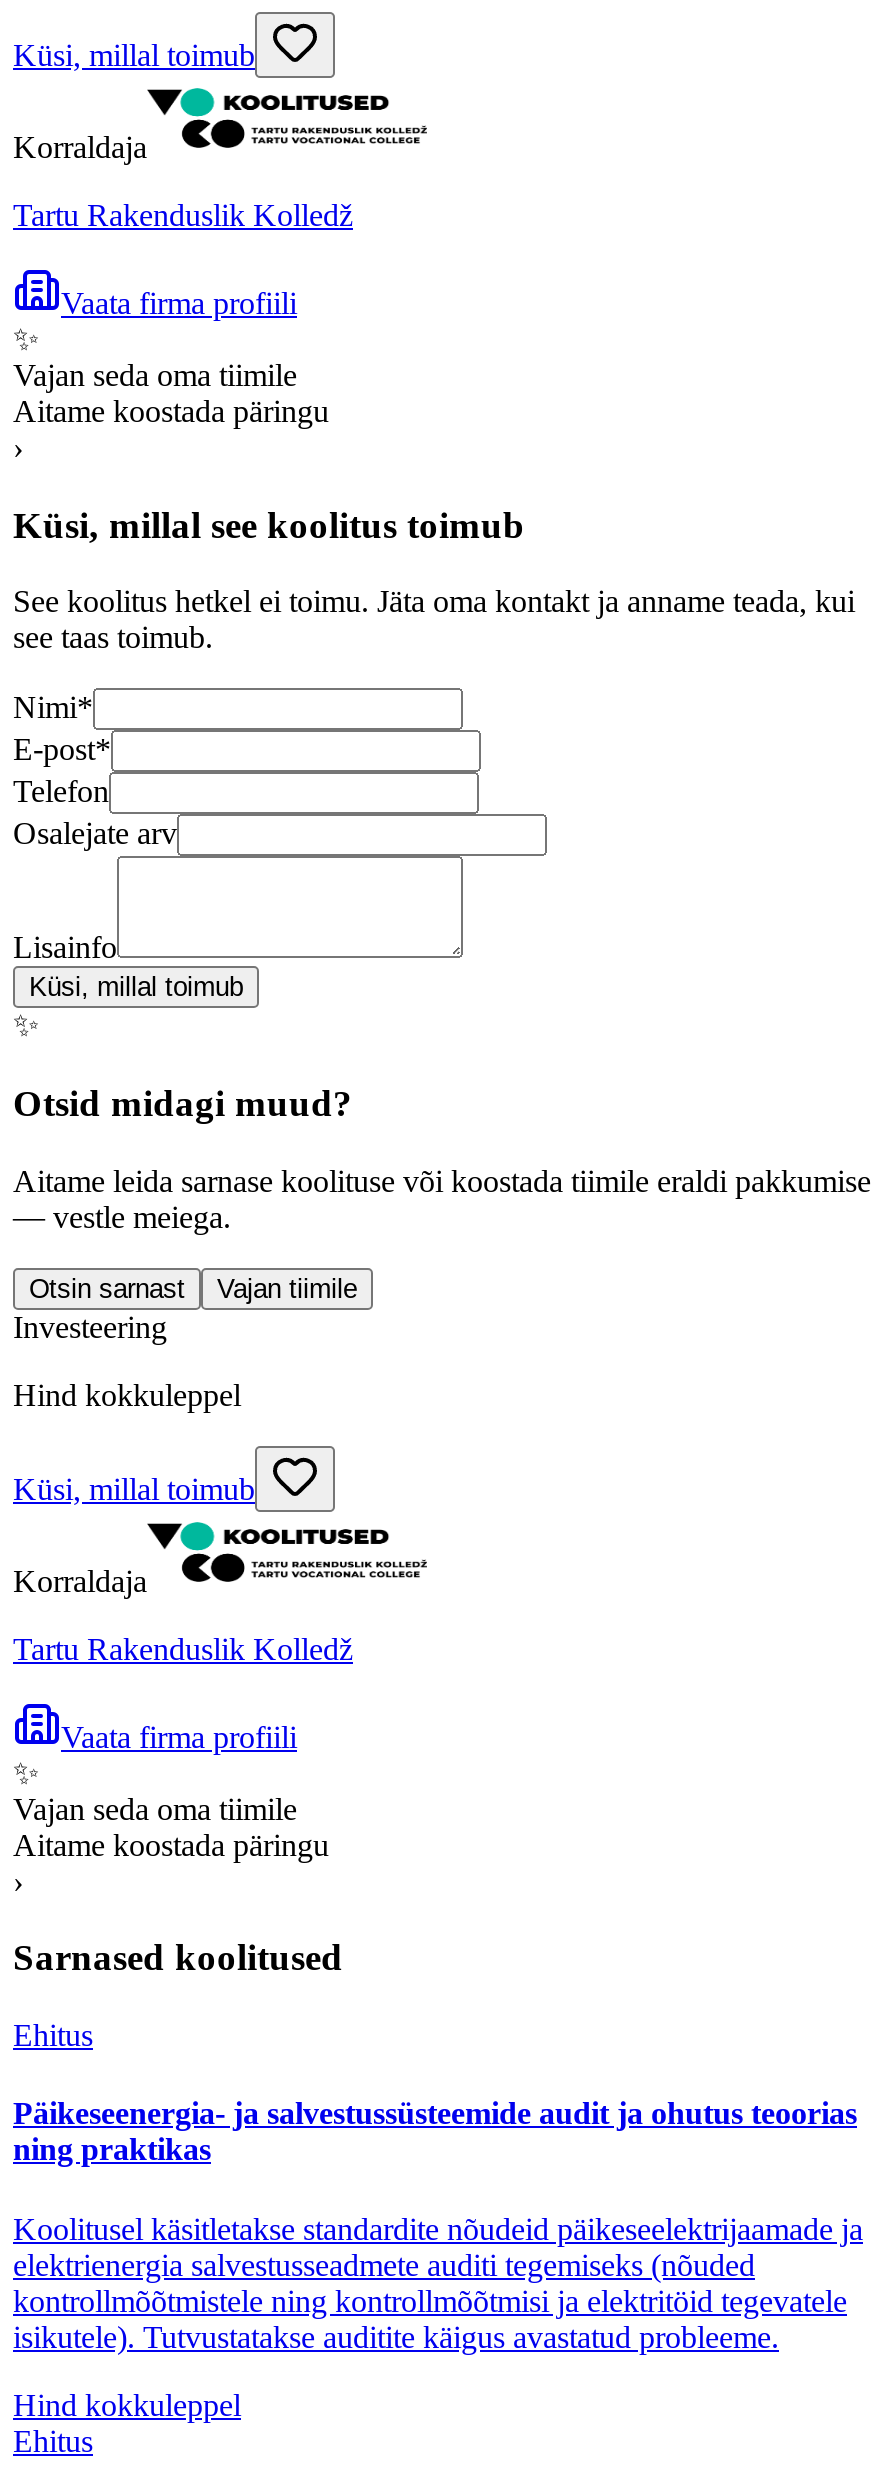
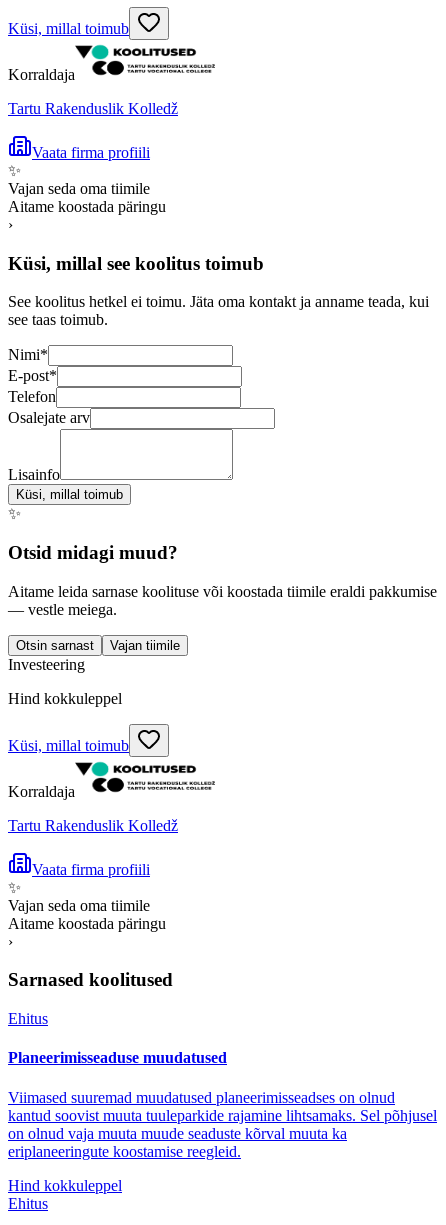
[13,2097,857,2167] Päikeseenergia- ja salvestussüsteemide audit ja ohutus teoorias | ning praktikas -> [8,1049,227,1066] Planeerimisseaduse muudatused
[13,2211,863,2353] Koolitusel käsitletakse standardite nõudeid päikeseelektrijaamade ja | elektrienergia salvestusseadmete auditi tegemiseks (nõuded | kontrollmõõtmistele ning kontrollmõõtmisi ja elektritöid tegevatele | isikutele). Tutvustatakse auditite käigus avastatud probleeme. -> [8,1089,437,1160] Viimased suuremad muudatused planeerimisseadses on olnud | kantud soovist muuta tuuleparkide rajamine lihtsamaks. Sel põhjusel | on olnud vaja muuta muude seaduste kõrval muuta ka | eriplaneeringute koostamise reegleid.

